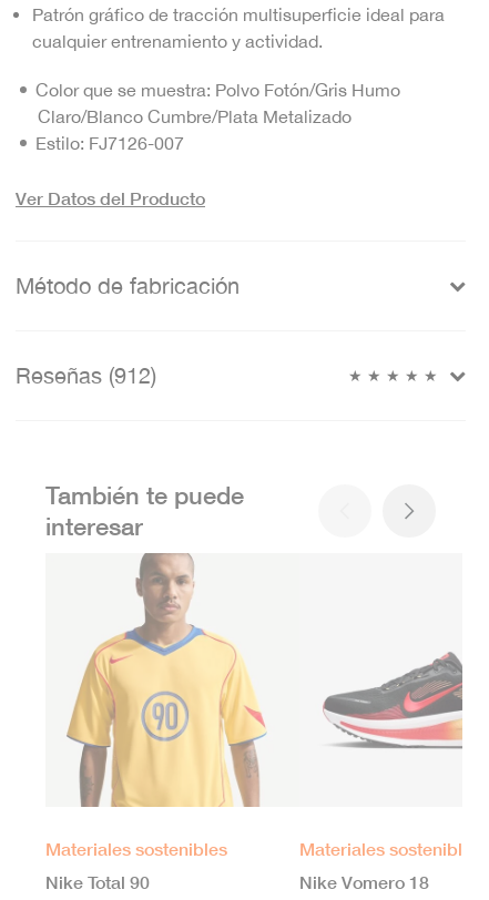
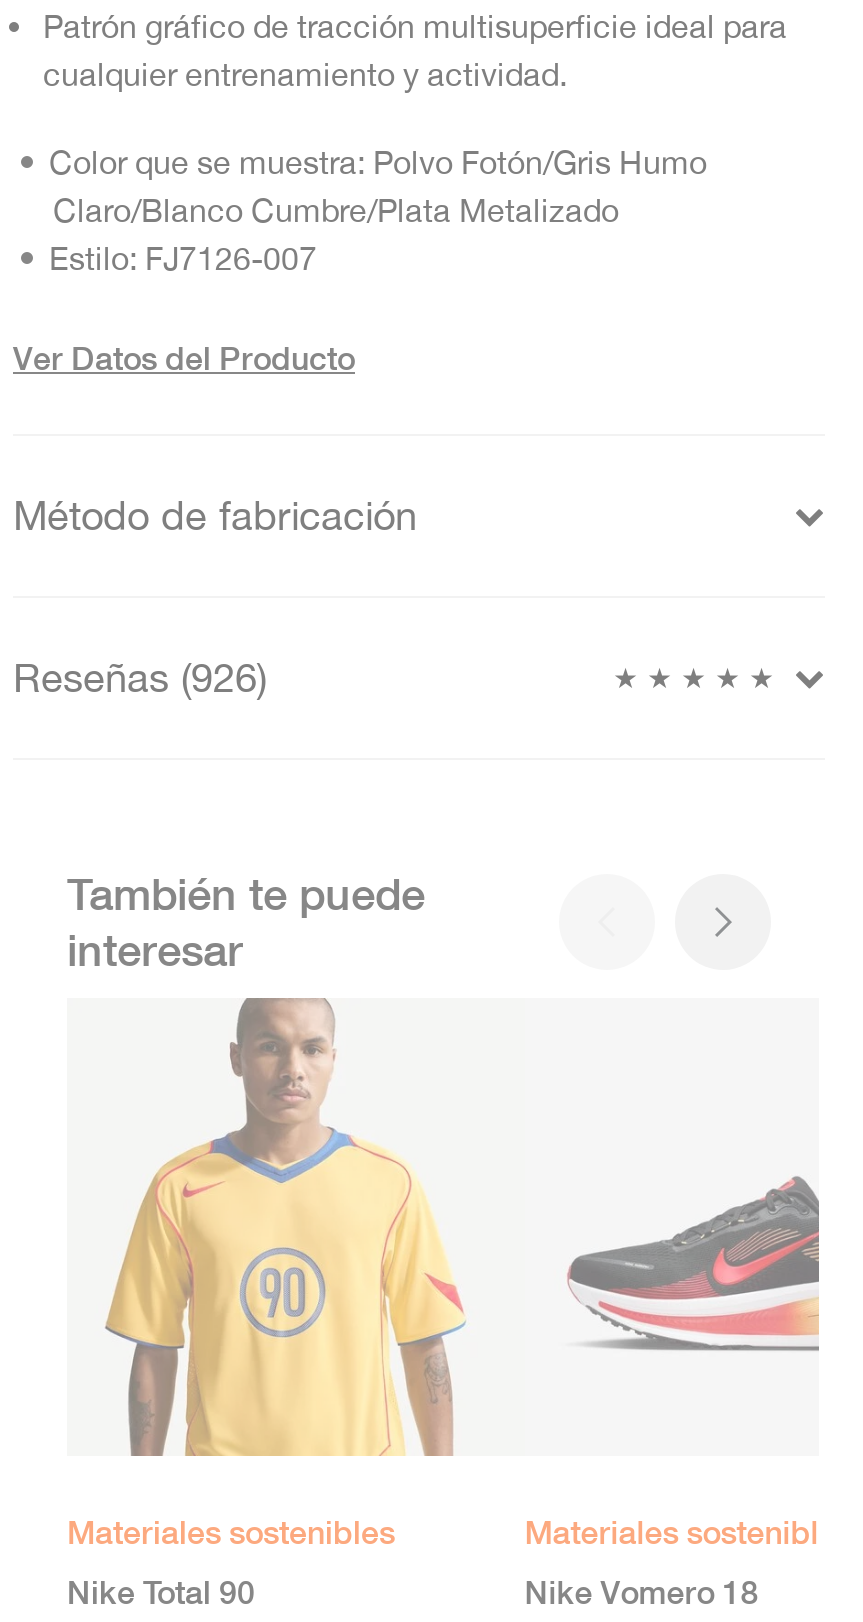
[16,363,156,388] Reseñas (912) -> [13,654,267,700] Reseñas (926)

